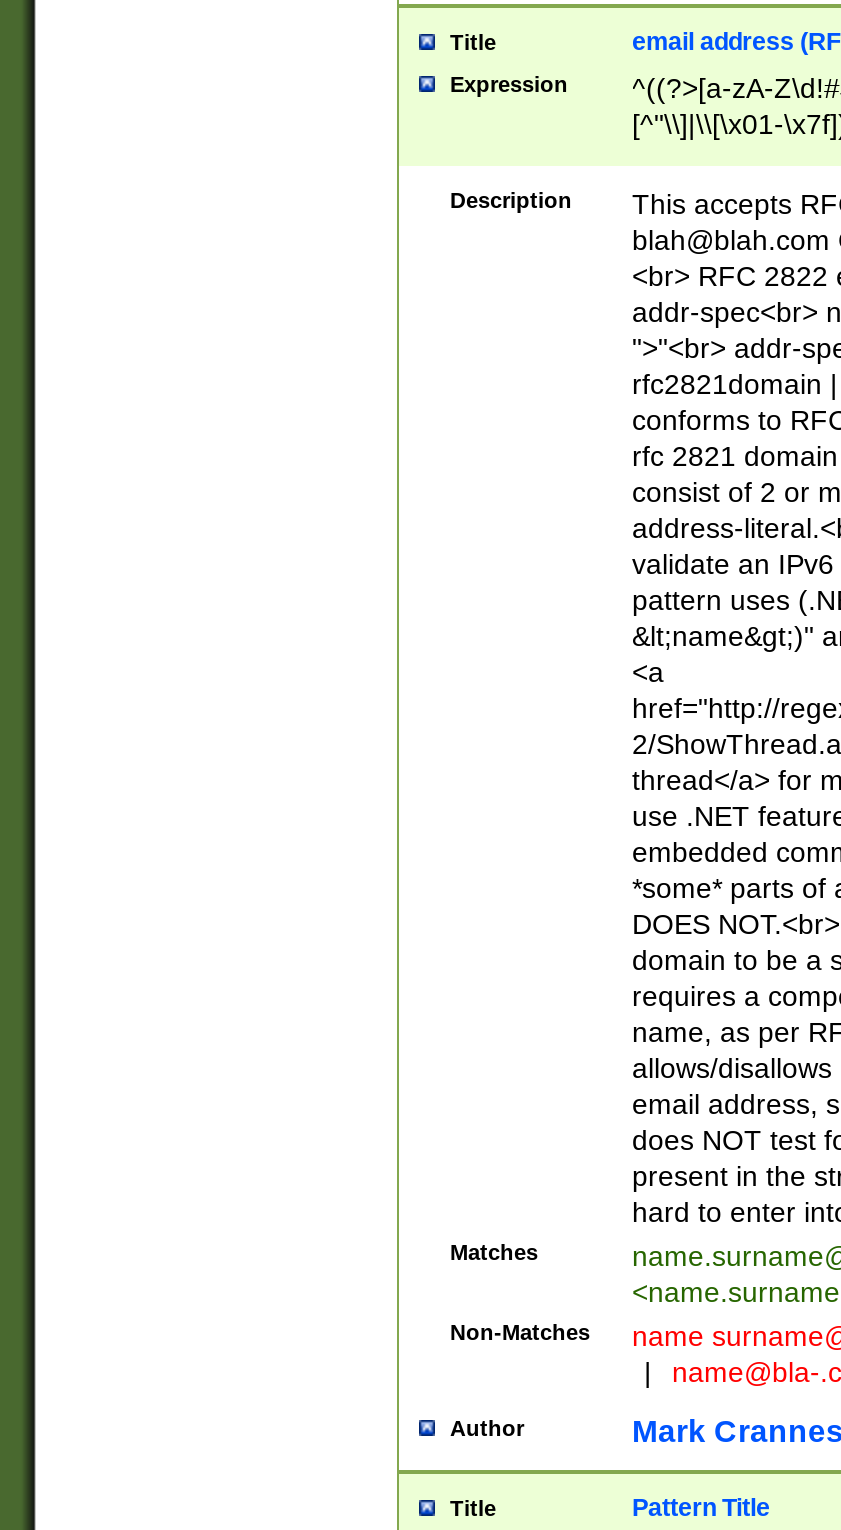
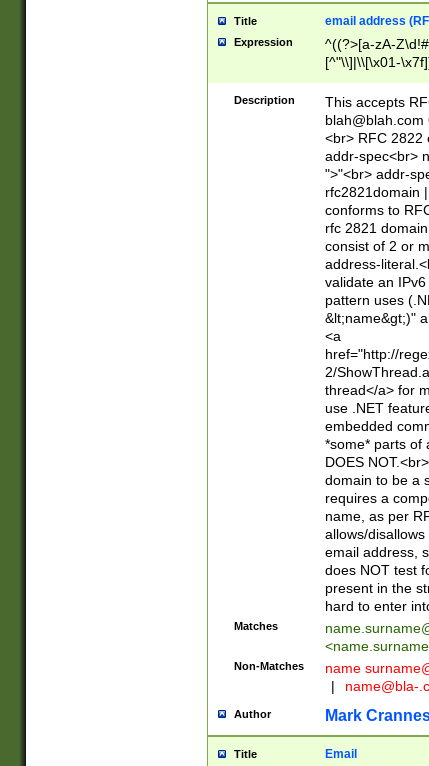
[632,1493,770,1521] Pattern Title -> [324,747,356,761] Email

